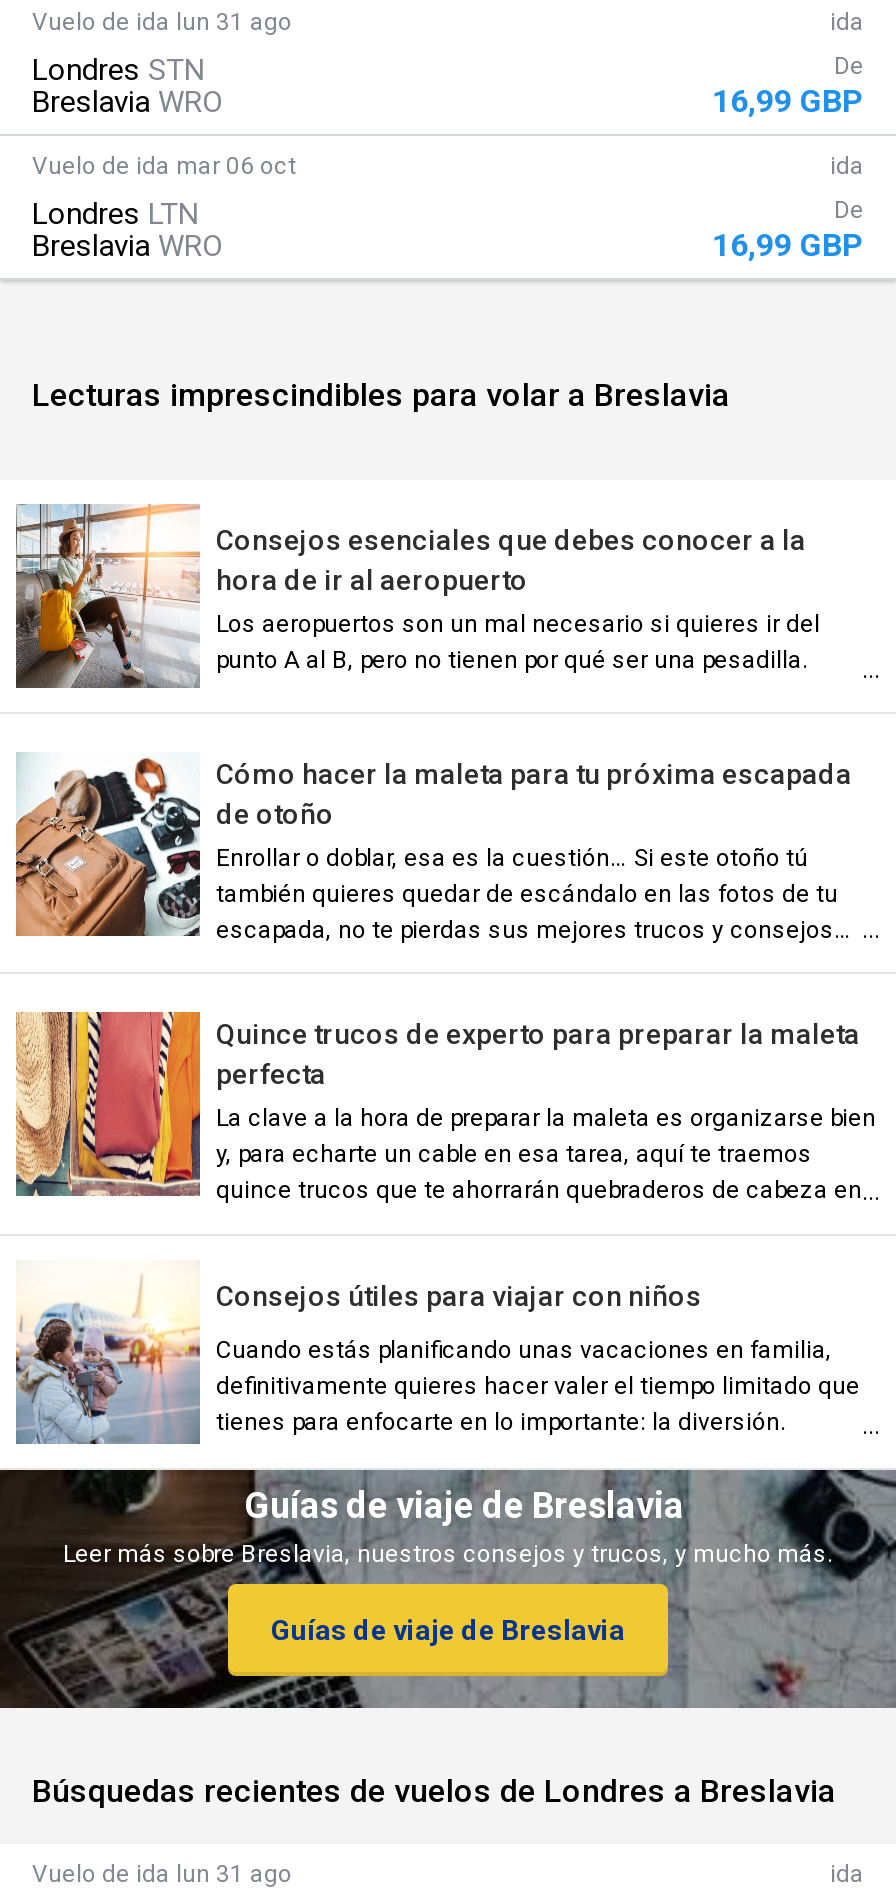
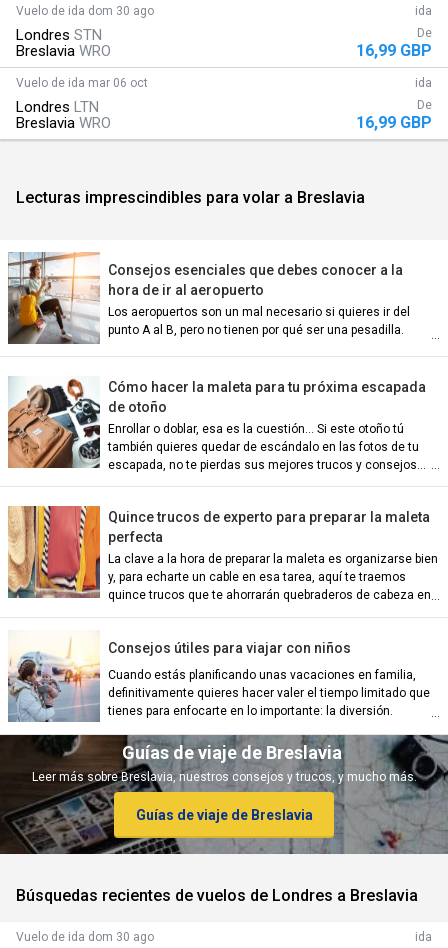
[32,8,292,36] Vuelo de ida lun 31 ago -> [16,4,154,18] Vuelo de ida dom 30 ago
[32,1860,292,1888] Vuelo de ida lun 31 ago -> [16,930,154,944] Vuelo de ida dom 30 ago

